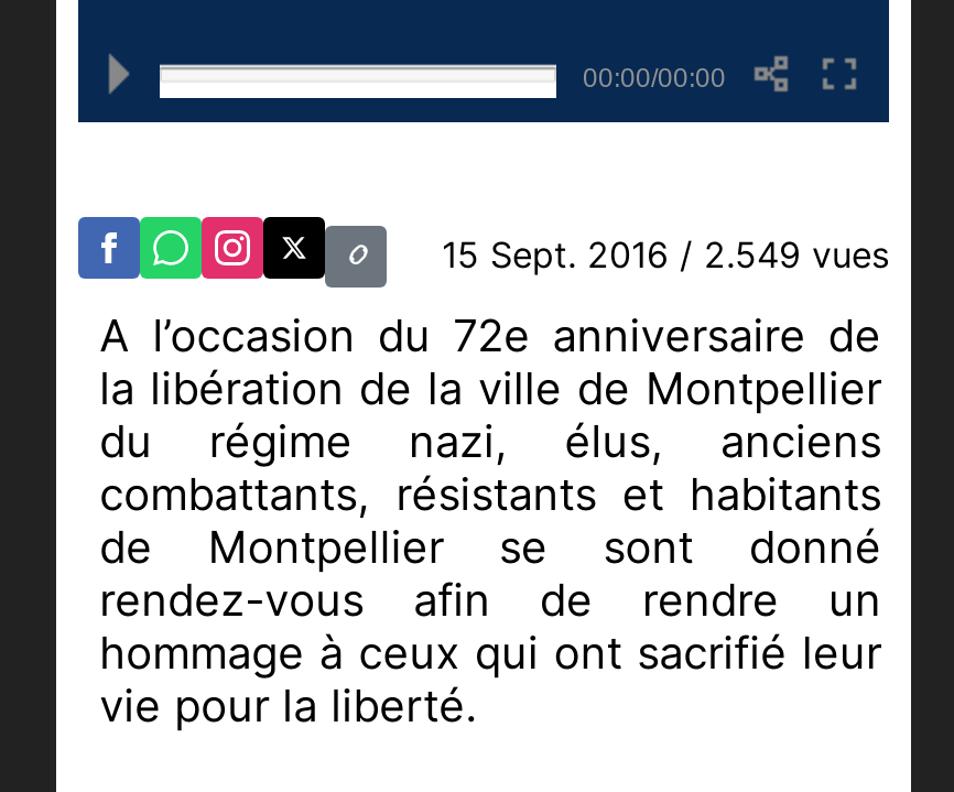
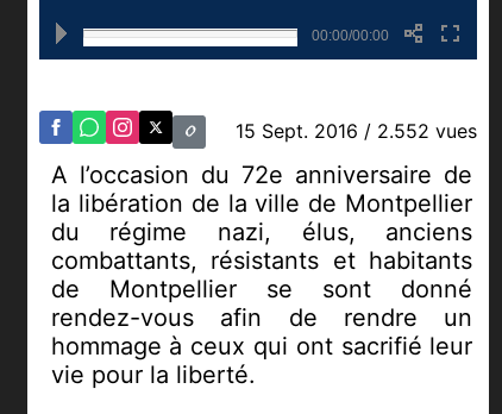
[442,231,889,275] 15 Sept. 2016 / 2.549 vues -> [236,118,477,142] 15 Sept. 2016 / 2.552 vues

